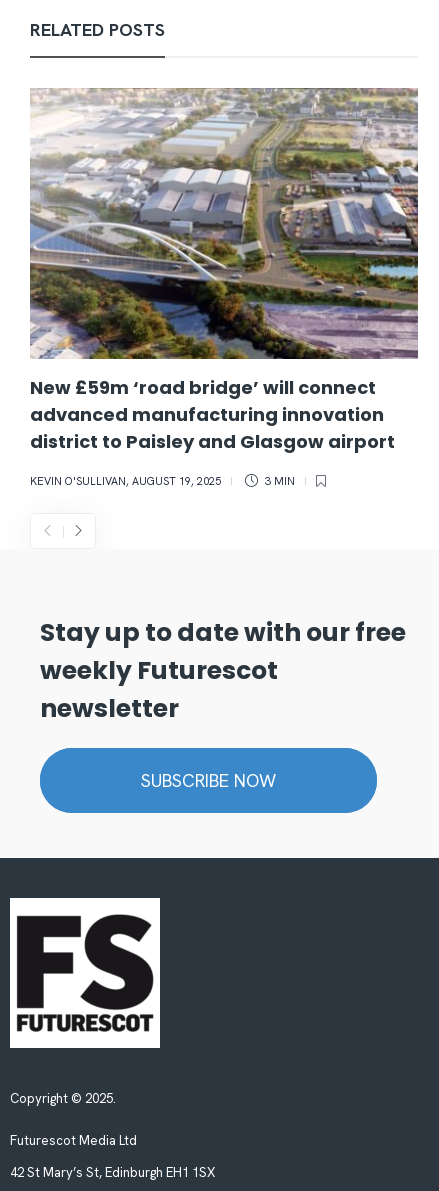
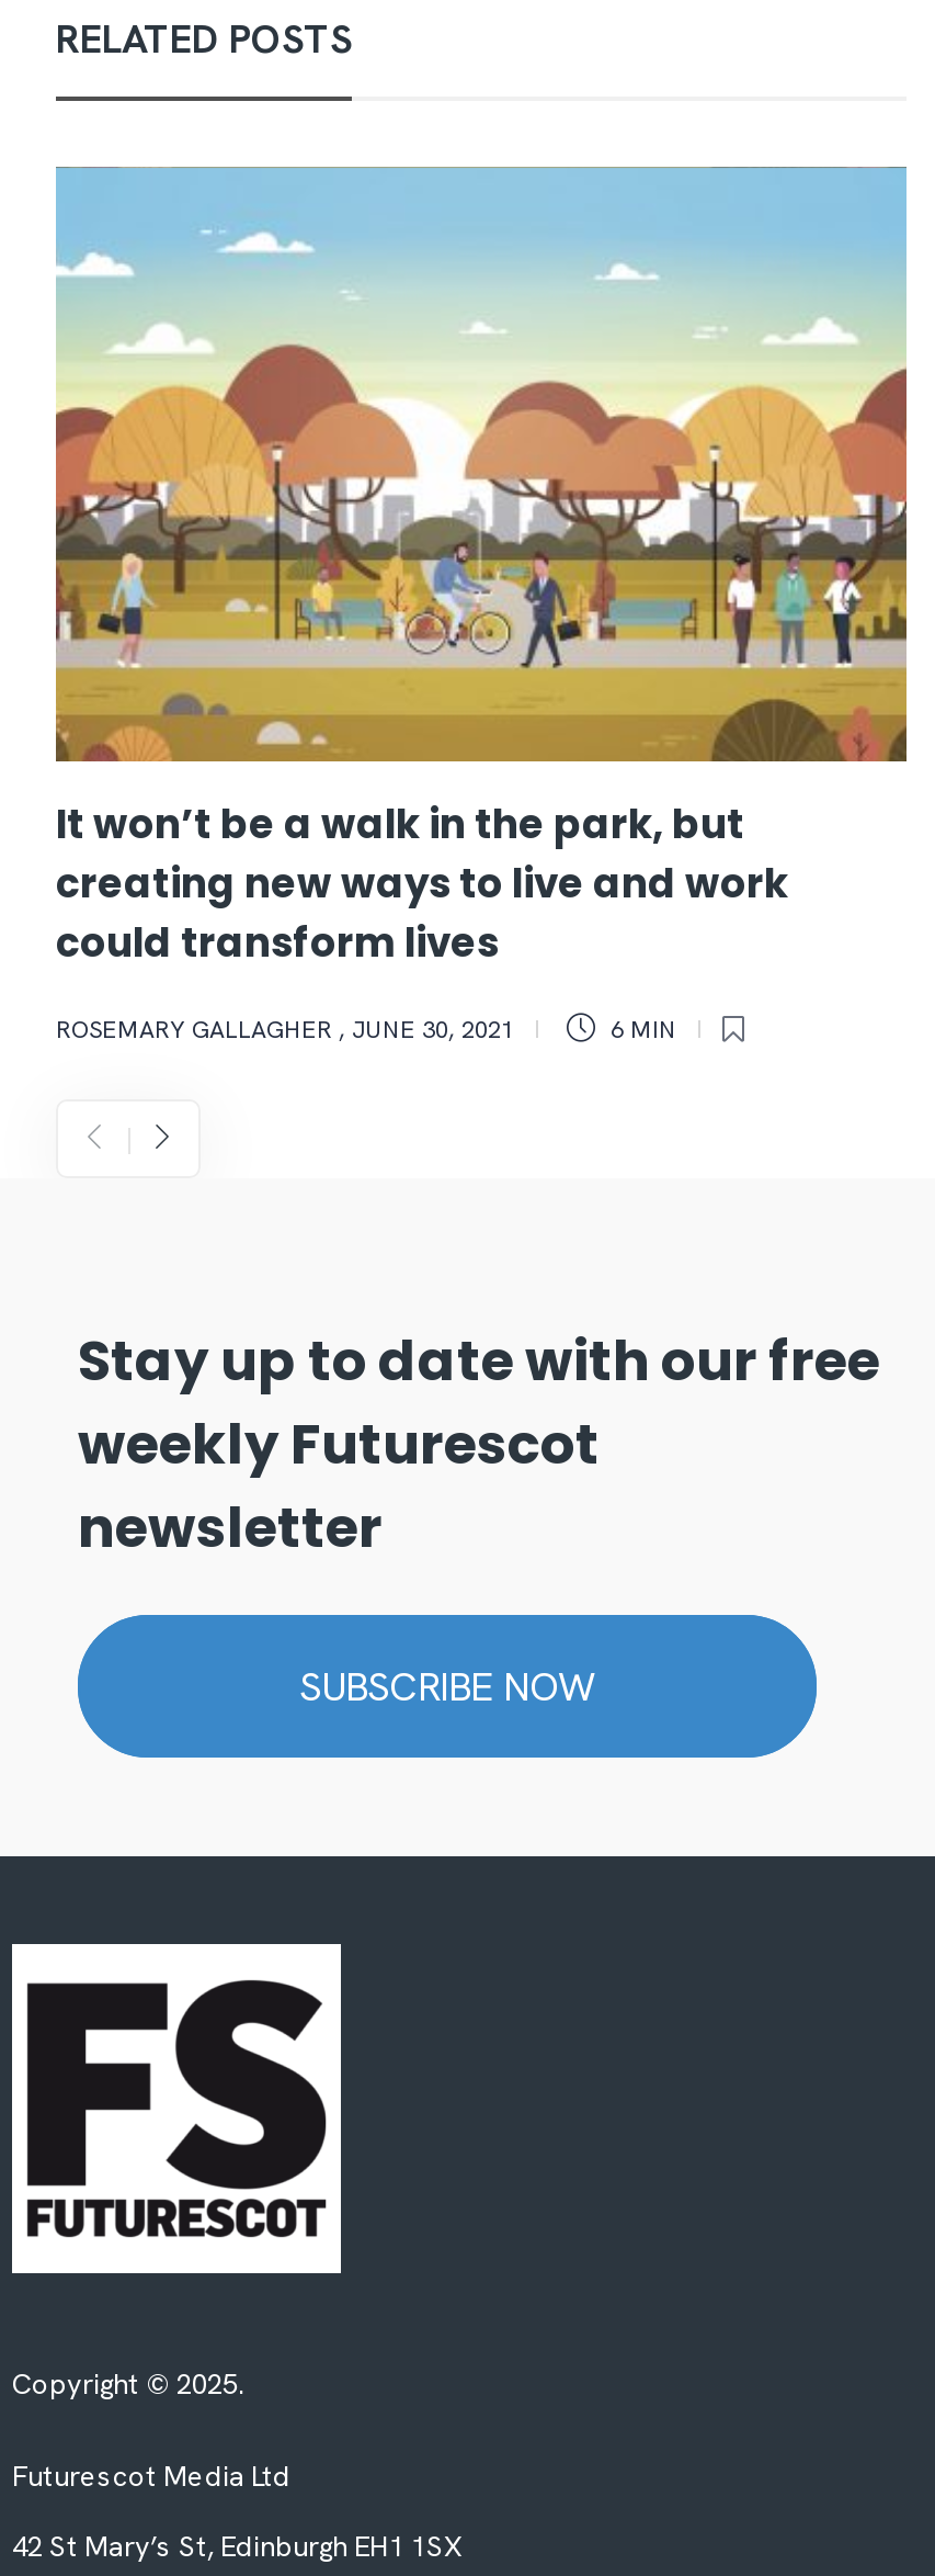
[29,88,419,454] [image] | New £59m ‘road bridge’ will connect | advanced manufacturing innovation | district to Paisley and Glasgow airport -> [54,167,909,971] [image] | It won’t be a walk in the park, but | creating new ways to live and work | could transform lives
[30,474,295,488] KEVIN O'SULLIVAN, AUGUST 19, 2025 | 3 MIN -> [56,1015,676,1045] ROSEMARY GALLAGHER, JUNE 30, 2021 | 6 MIN

